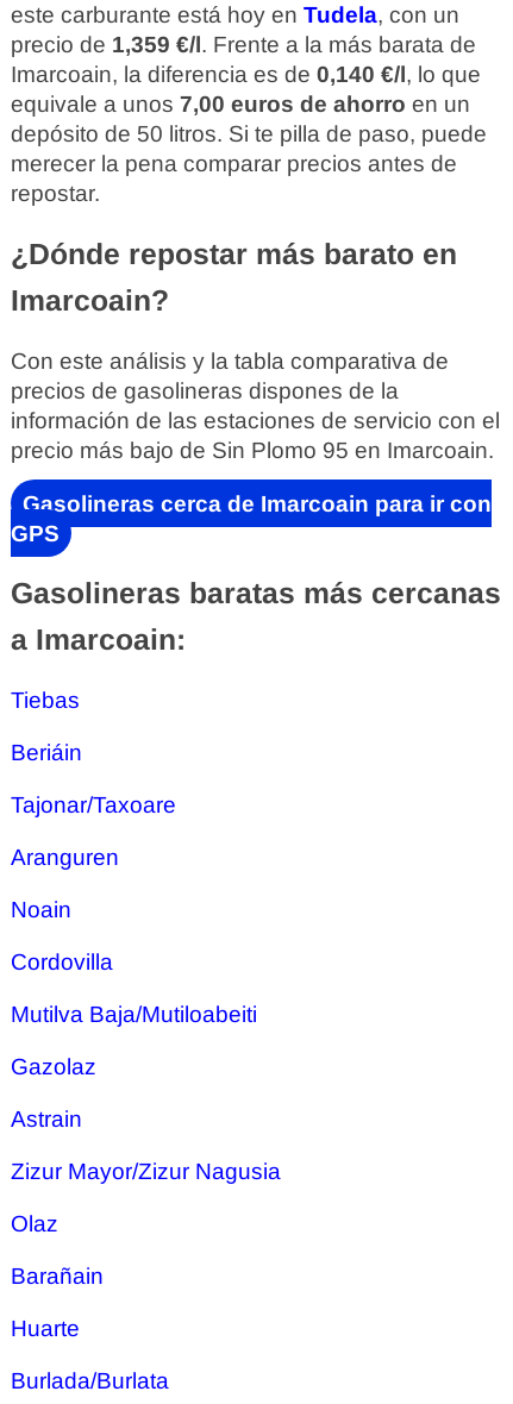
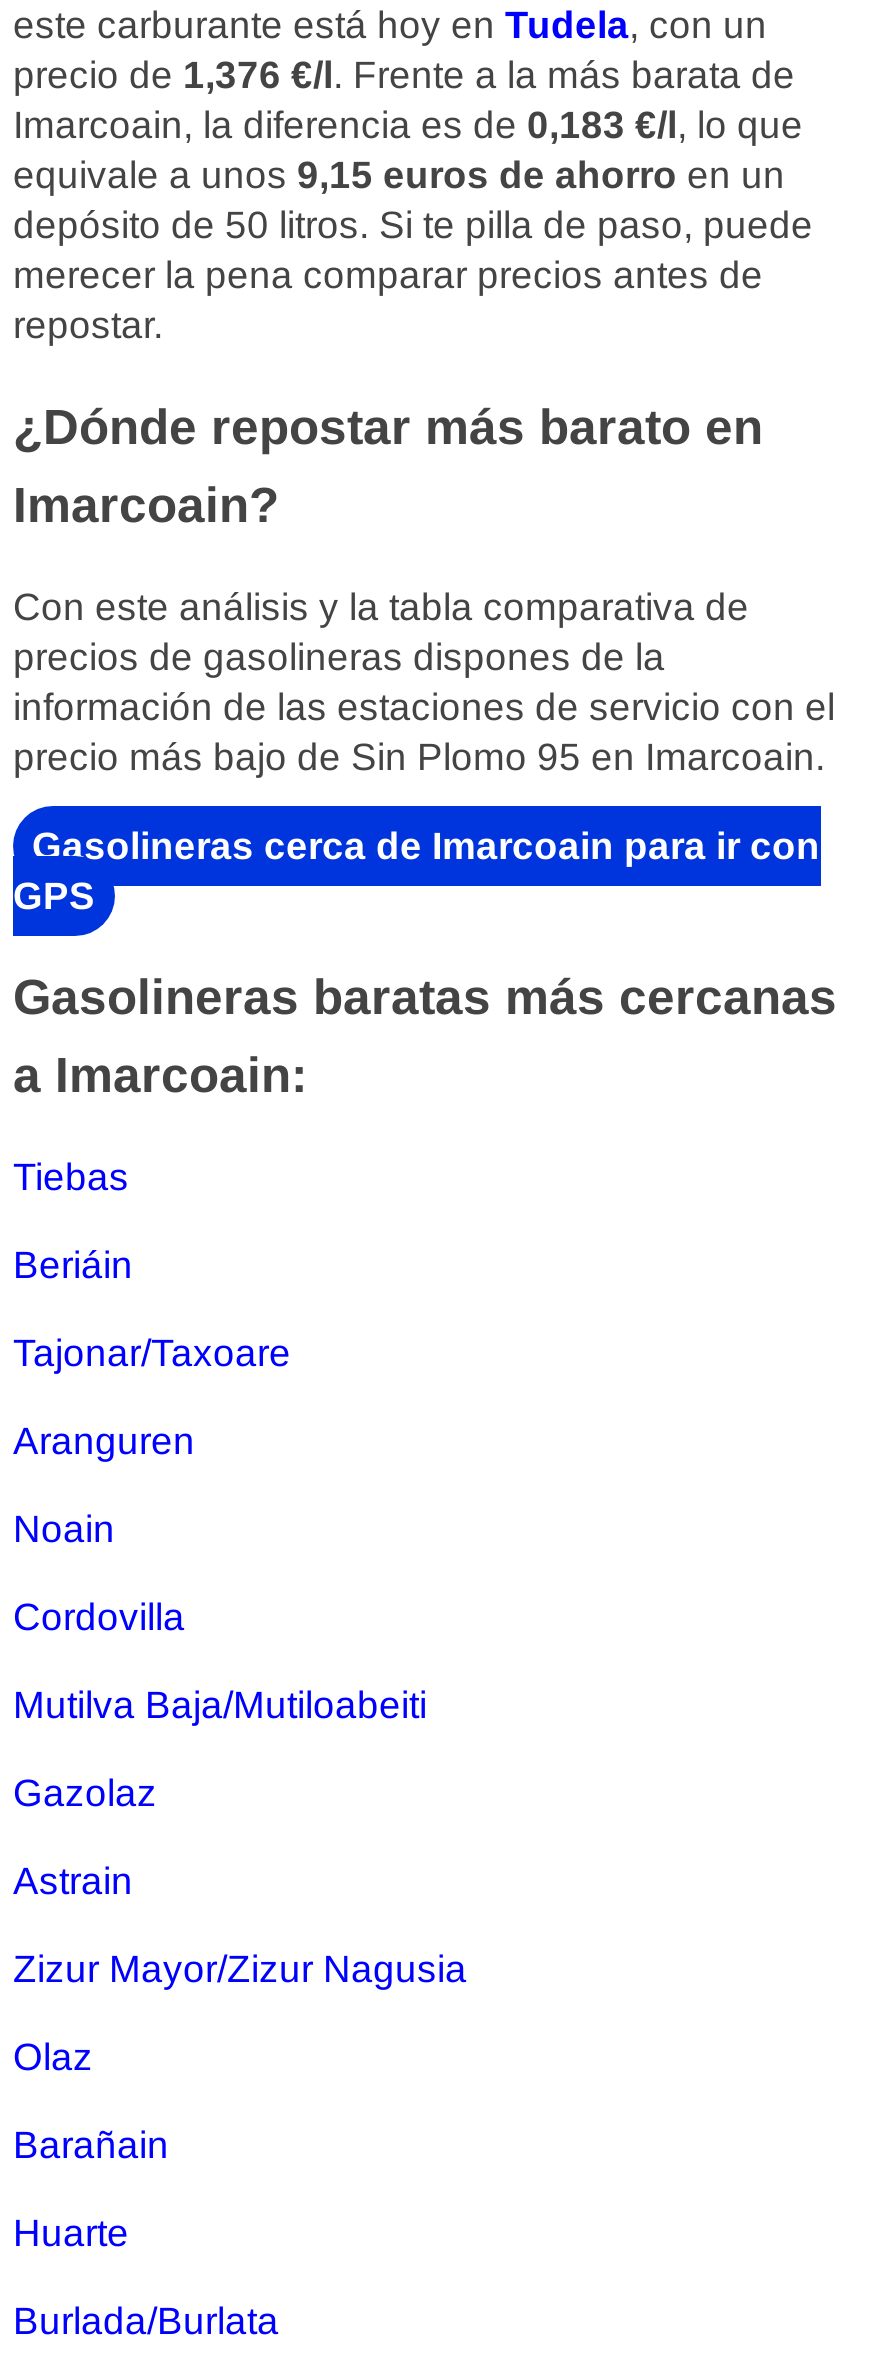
[11,32,476,57] precio de 1,359 €/l. Frente a la más barata de -> [13,54,795,96] precio de 1,376 €/l. Frente a la más barata de
[11,62,481,87] Imarcoain, la diferencia es de 0,140 €/l, lo que -> [13,104,803,146] Imarcoain, la diferencia es de 0,183 €/l, lo que
[11,92,470,117] equivale a unos 7,00 euros de ahorro en un -> [13,154,785,196] equivale a unos 9,15 euros de ahorro en un

